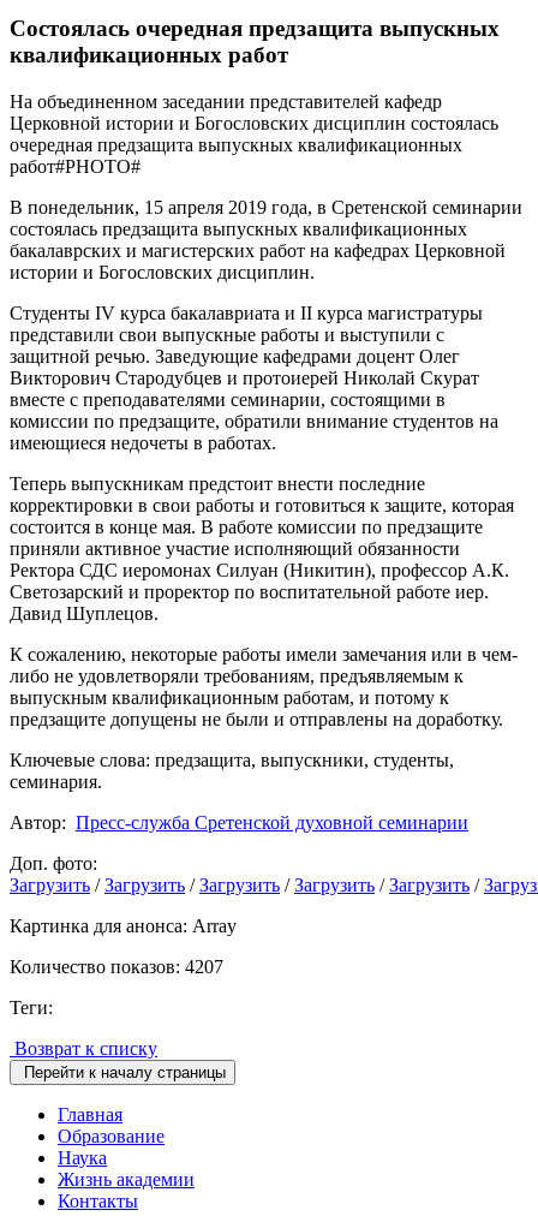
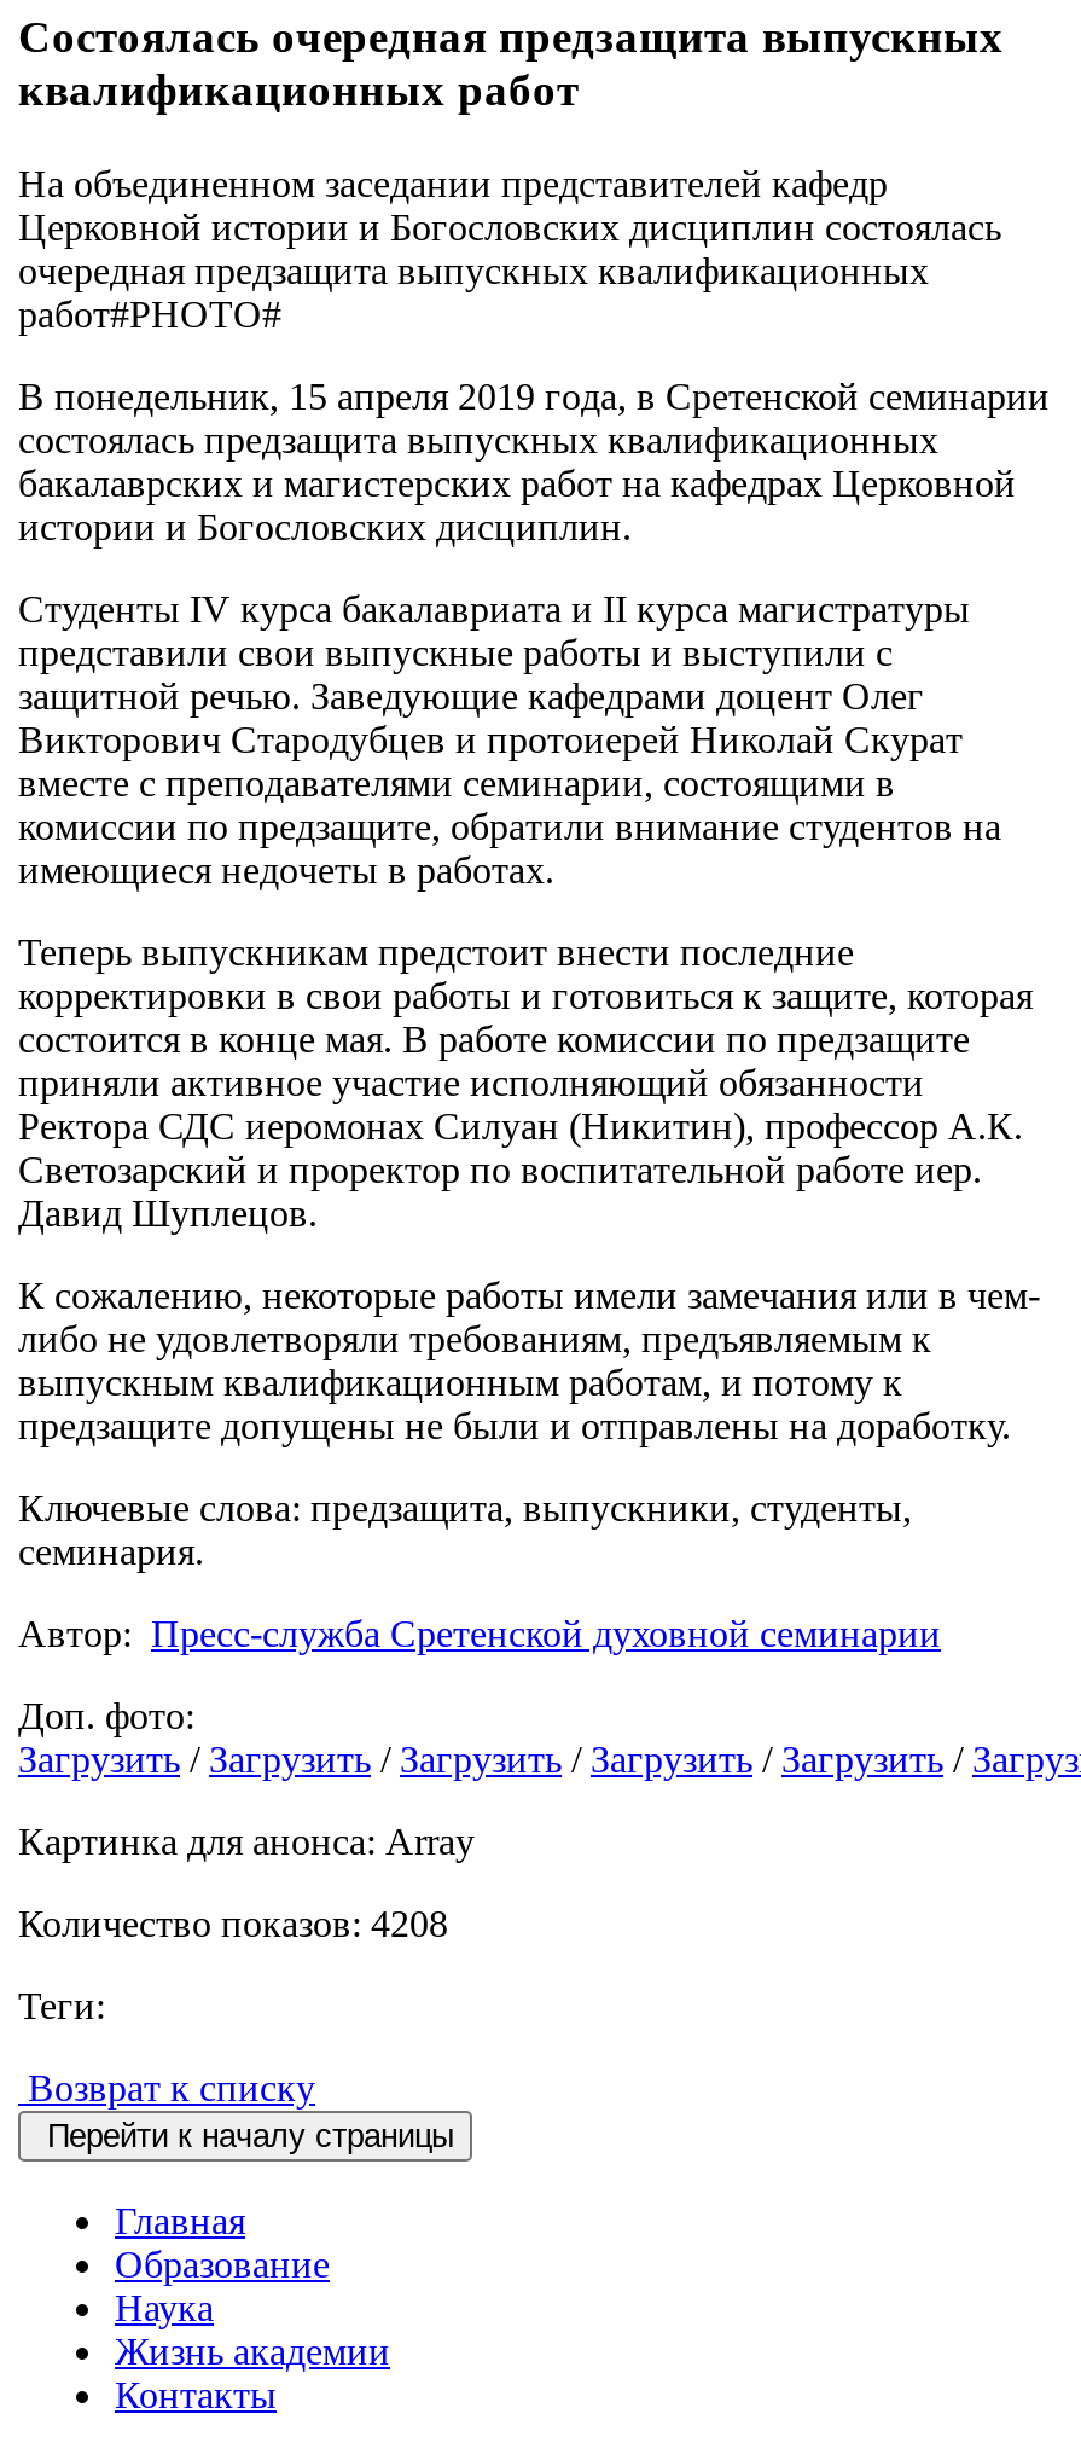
[10,956,223,977] Количество показов: 4207 -> [18,1902,448,1944] Количество показов: 4208

